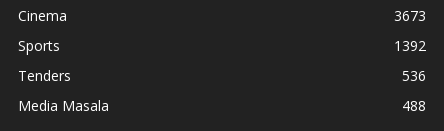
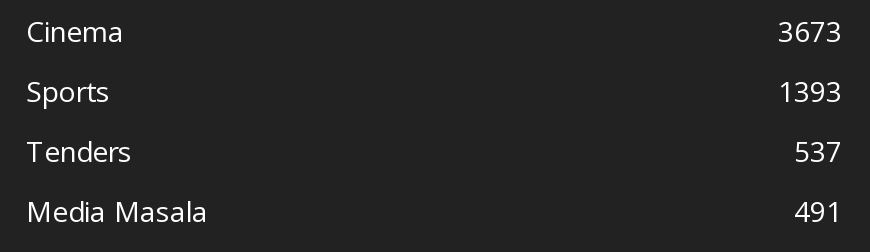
[394,36,426,55] 1392 -> [778,73,842,111] 1393
[402,66,426,85] 536 -> [794,133,842,171] 537
[402,96,426,115] 488 -> [794,193,842,231] 491

